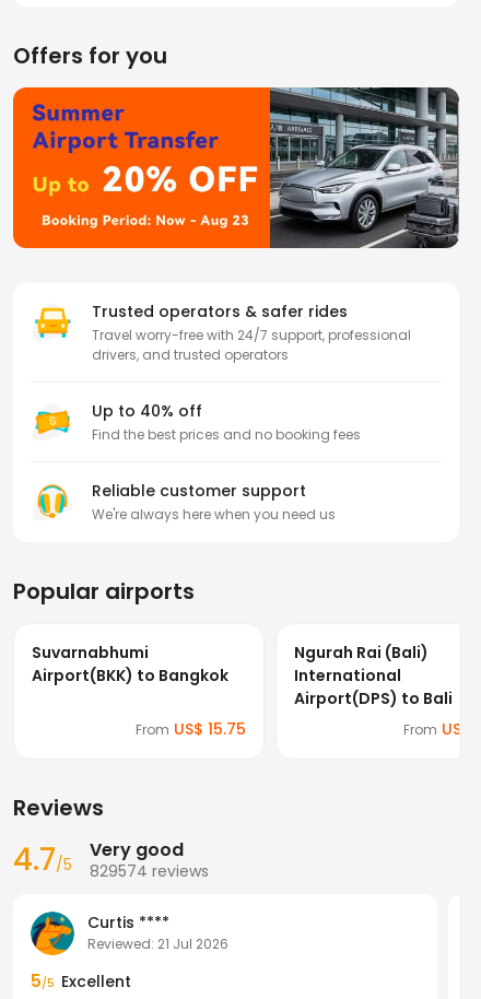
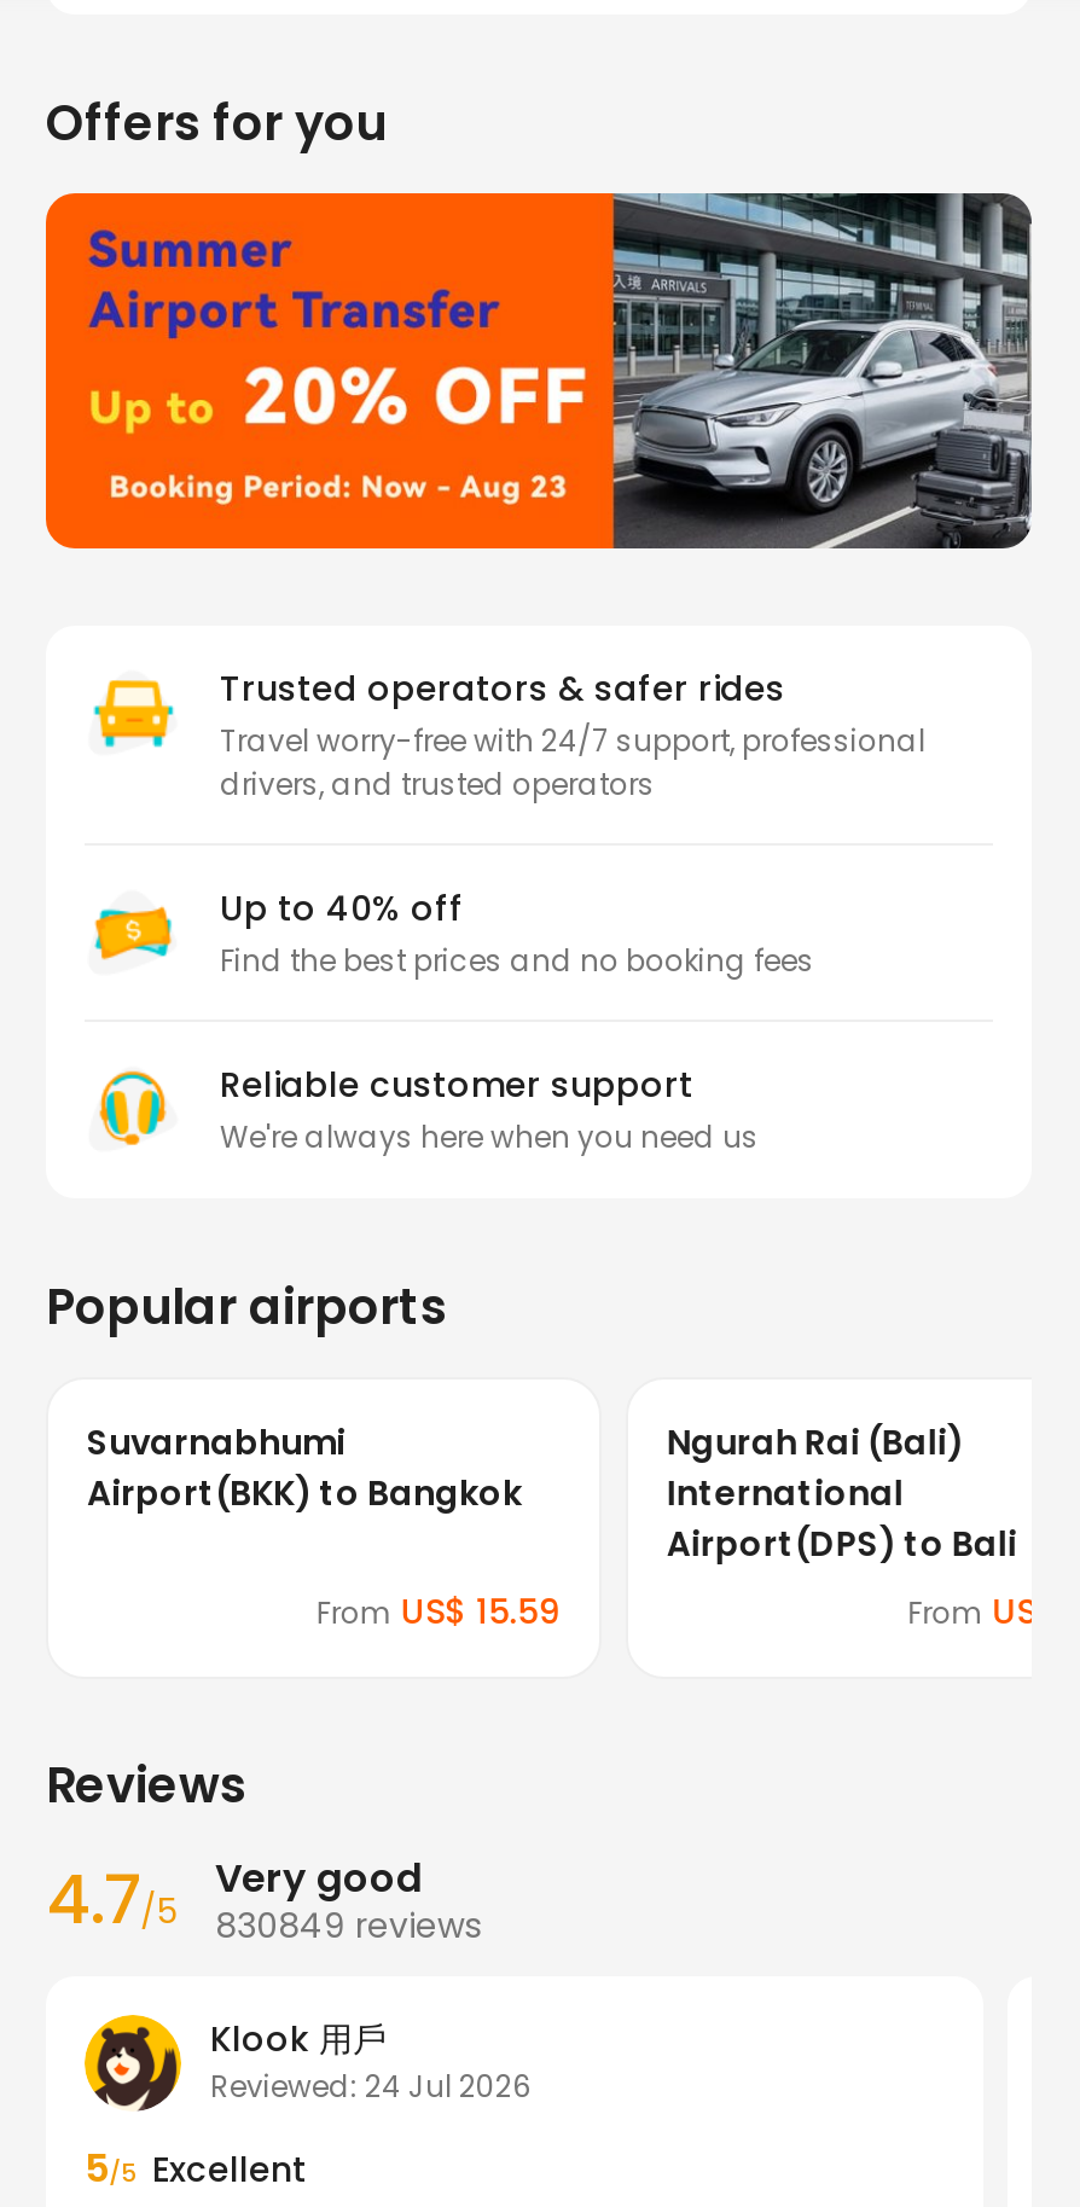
[135,718,246,740] From US$ 15.75 -> [316,1587,560,1636] From US$ 15.59
[90,860,209,882] 829574 reviews -> [215,1901,481,1950] 830849 reviews
[30,910,228,956] [image] | Curtis **** | Reviewed: 21 Jul 2026 -> [82,2013,532,2112] [image] | Klook 用戶 | Reviewed: 24 Jul 2026

